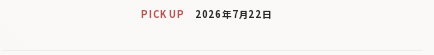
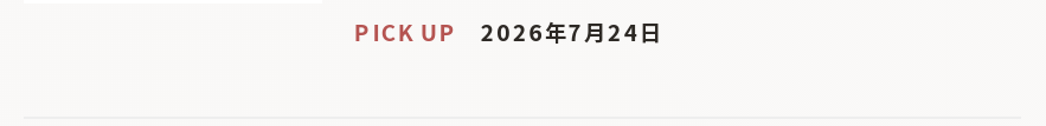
[141,7,272,21] PICK UP 2026年7月22日 -> [354,16,663,49] PICK UP 2026年7月24日

